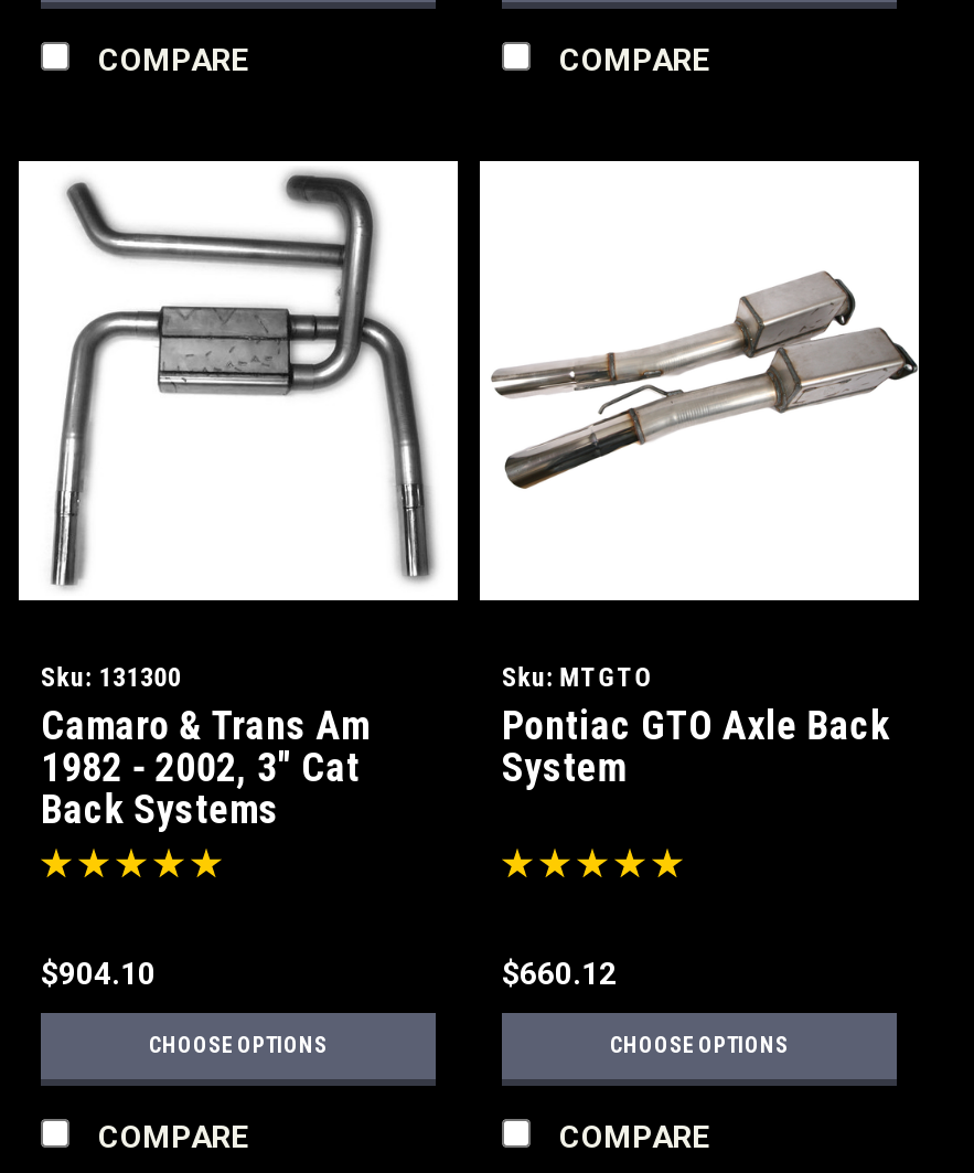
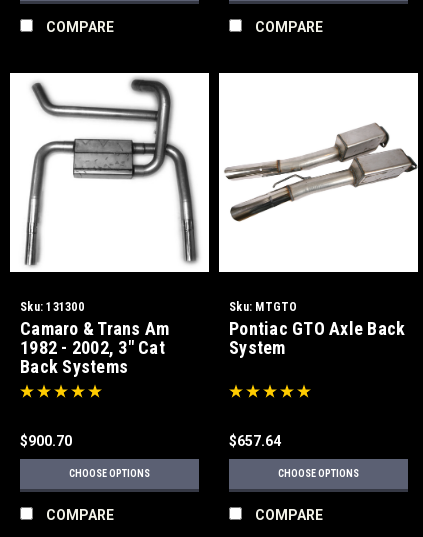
[41,955,156,991] $904.10 -> [20,433,72,449] $900.70
[502,955,617,991] $660.12 -> [229,433,281,449] $657.64

